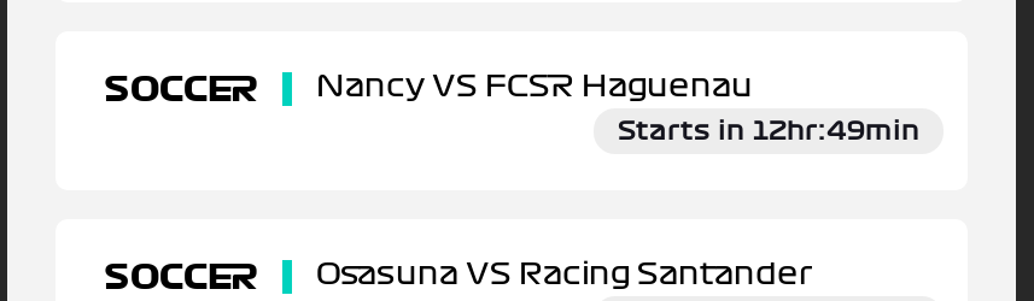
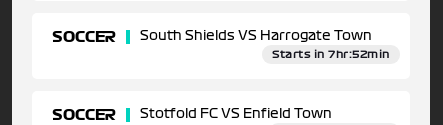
[316,72,753,101] Nancy VS FCSR Haguenau -> [140,30,372,42] South Shields VS Harrogate Town
[618,118,919,144] Starts in 12hr:49min -> [272,49,390,60] Starts in 7hr:52min
[316,260,813,289] Osasuna VS Racing Santander -> [140,108,332,120] Stotfold FC VS Enfield Town

